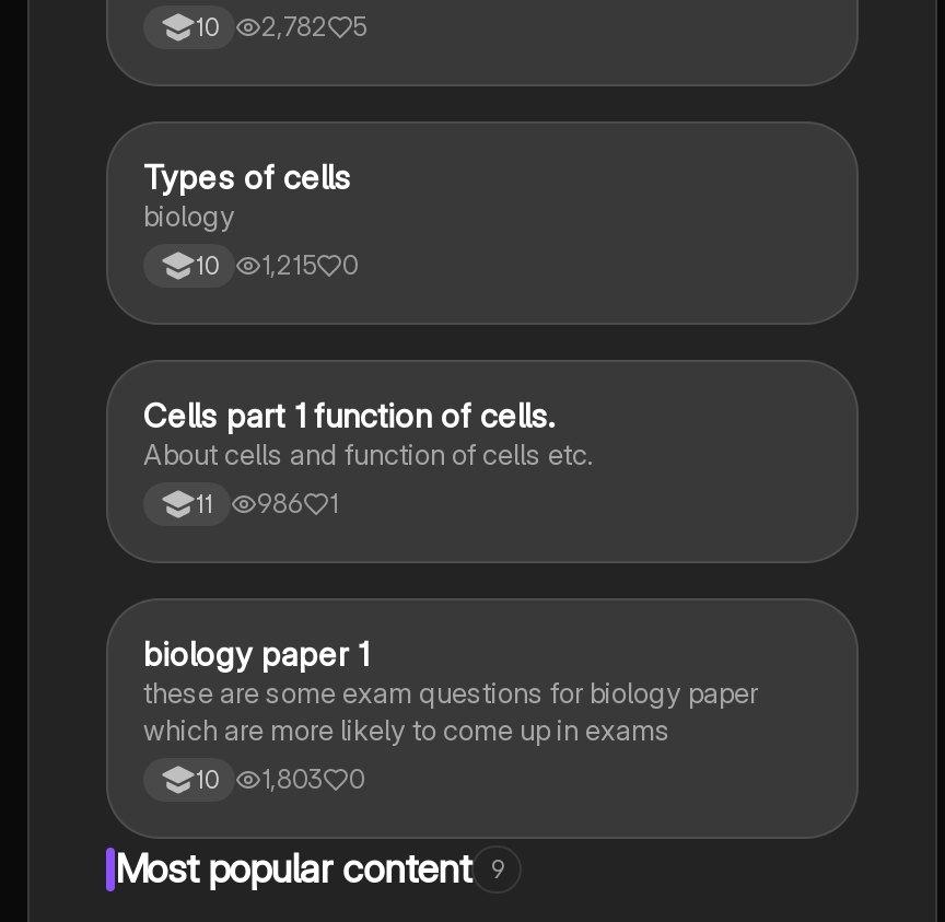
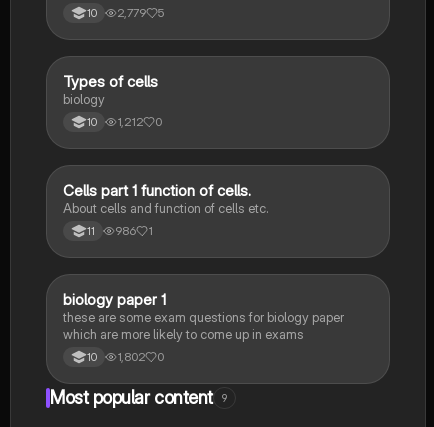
[196,10,366,43] 10 2,782 5 -> [87,5,164,20] 10 2,779 5
[196,248,358,281] 10 1,215 0 -> [87,114,162,129] 10 1,212 0
[196,762,364,795] 10 1,803 0 -> [87,349,164,364] 10 1,802 0

